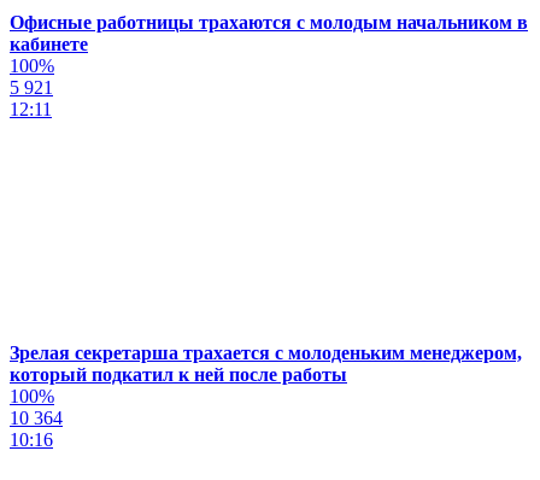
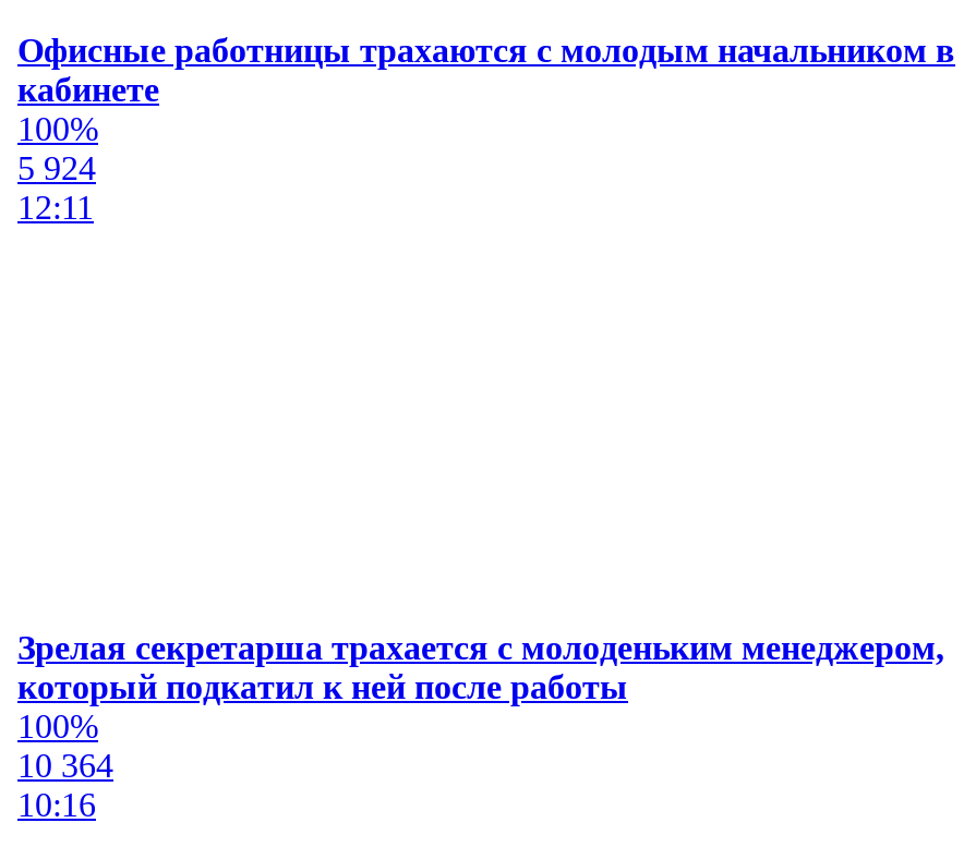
[10,77,53,98] 5 921 -> [17,149,96,186] 5 924

